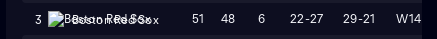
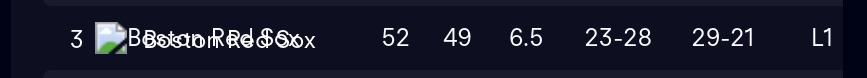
[192,11,204,26] 51 -> [382,22,410,52] 52
[221,11,235,26] 48 -> [443,22,472,52] 49
[258,11,265,26] 6 -> [509,22,544,52] 6.5
[290,11,323,26] 22-27 -> [585,22,652,52] 23-28
[396,11,421,26] W14 -> [811,22,833,52] L1

